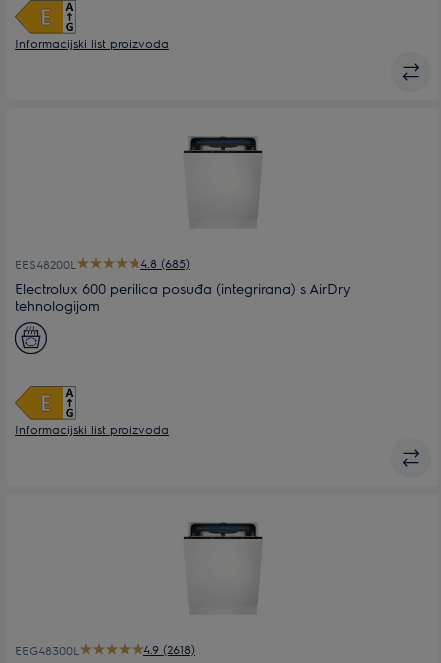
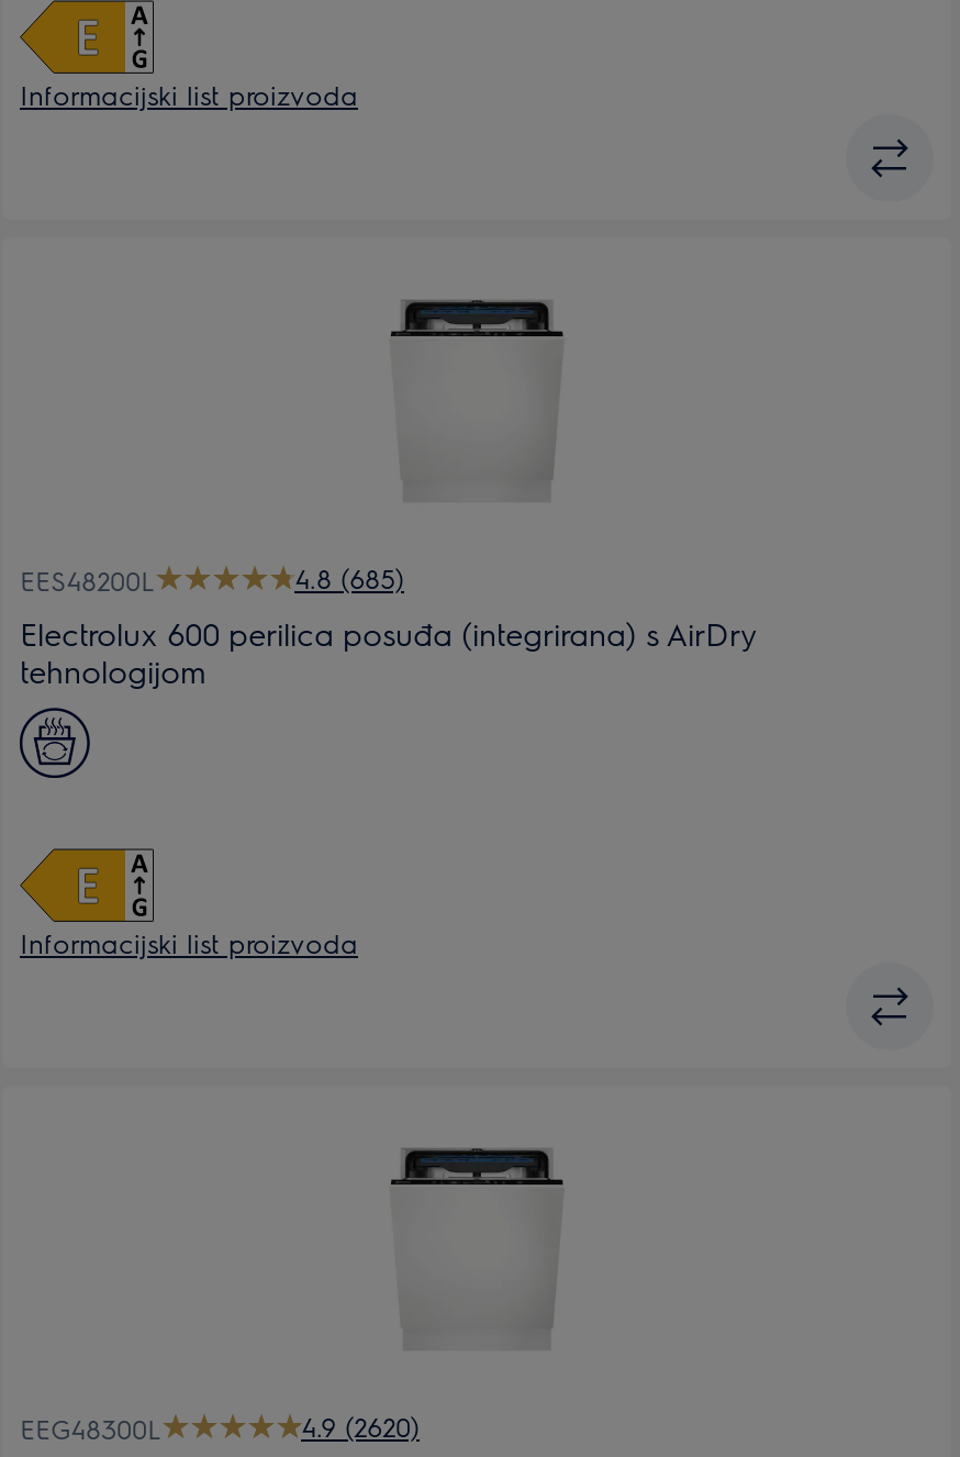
[143,641,195,657] 4.9 (2618) -> [301,1409,420,1444] 4.9 (2620)

